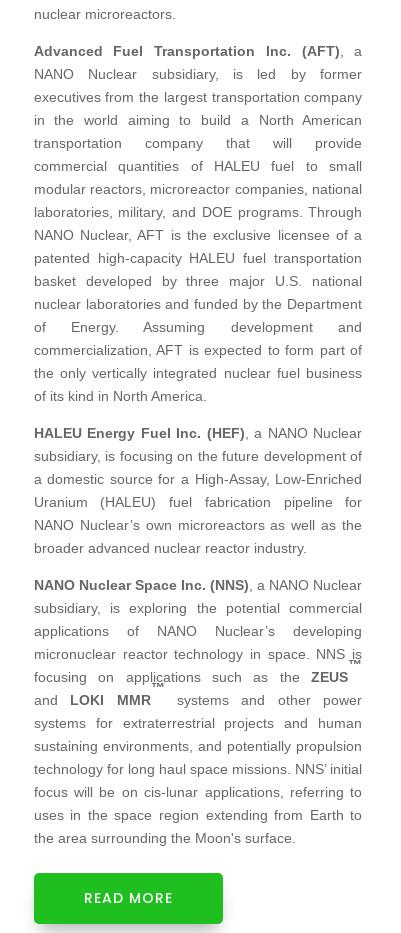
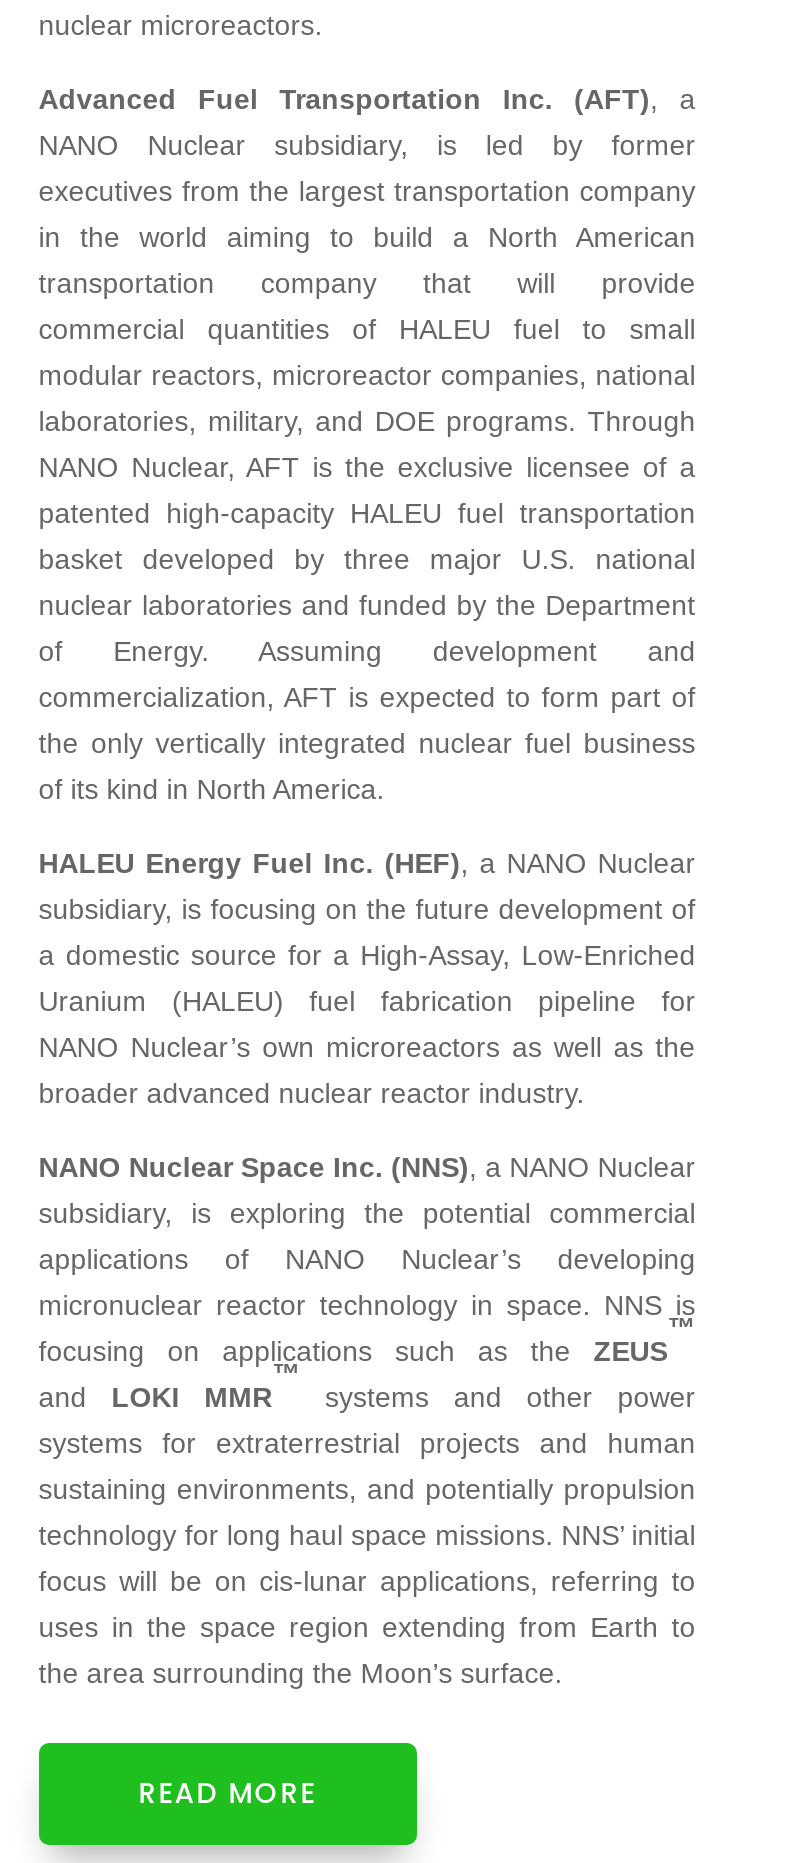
[34,830,296,846] the area surrounding the Moon's surface. -> [39,1656,563,1688] the area surrounding the Moon’s surface.

